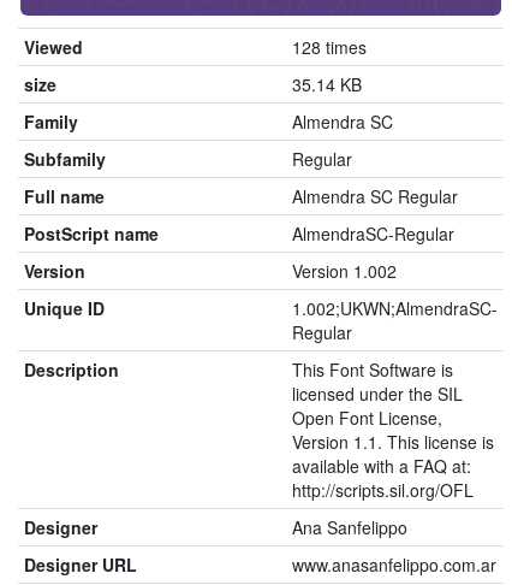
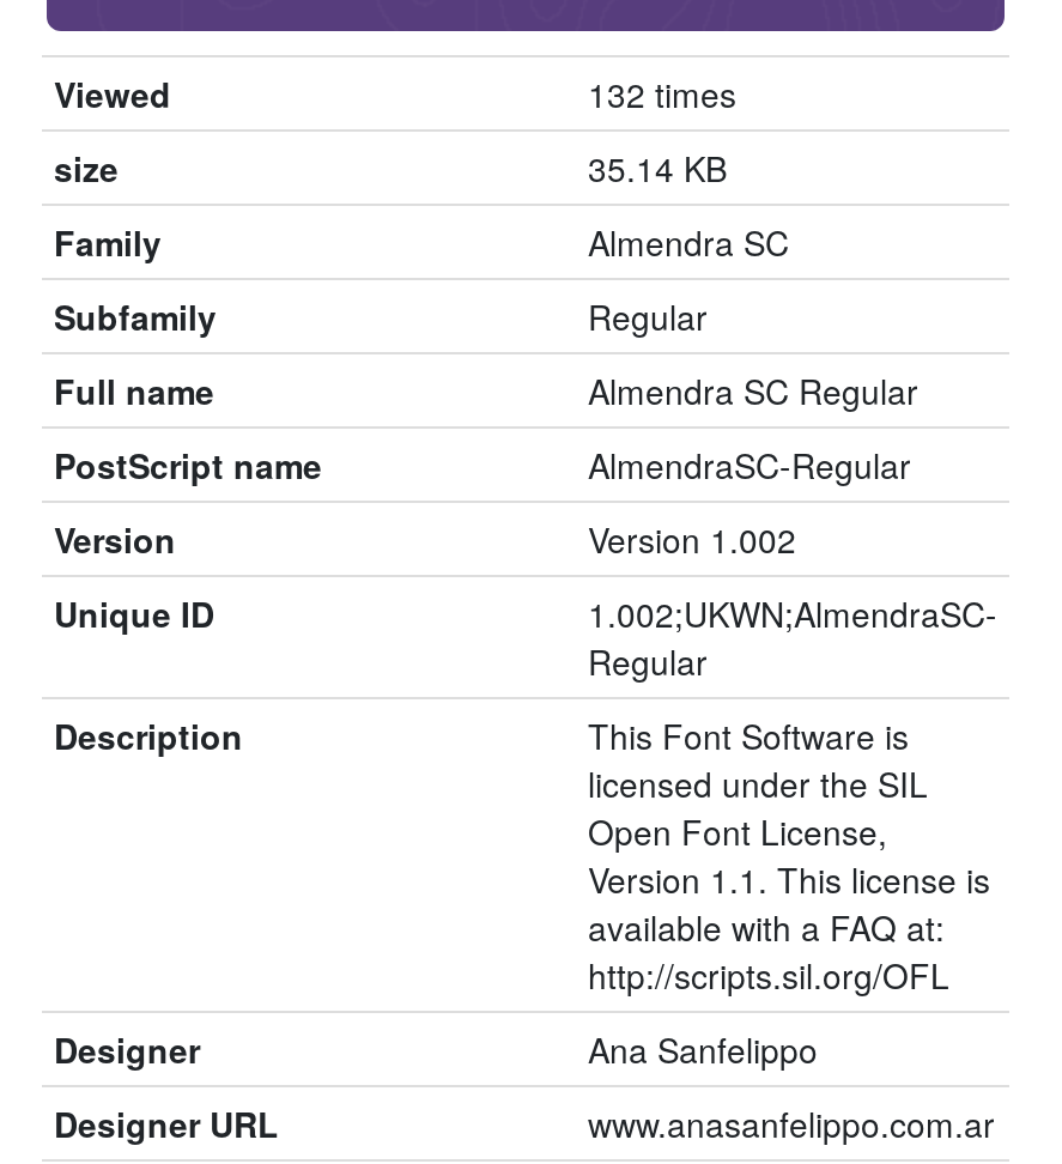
[292,34,367,58] 128 times -> [588,68,736,116] 132 times

